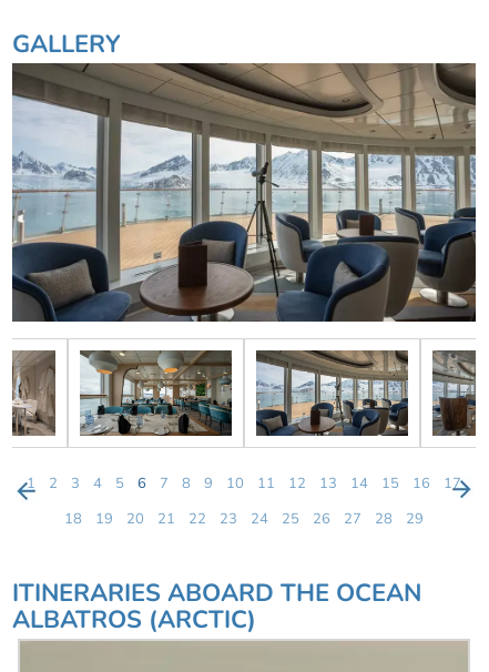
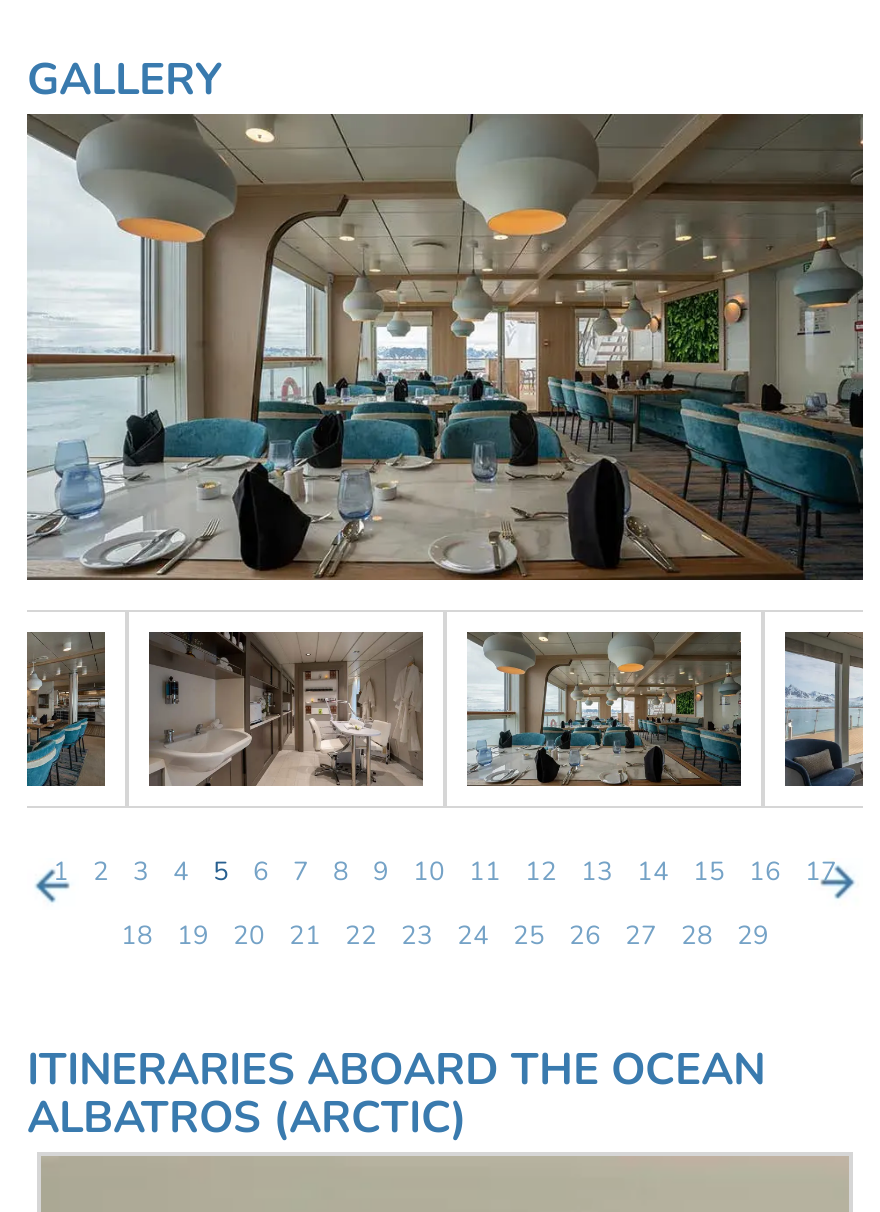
[11,63,477,323] [image] -> [25,114,865,582] [image]
[12,350,55,436] [image] -> [25,634,105,786] [image]
[80,349,233,437] [image] -> [147,632,423,788] [image]
[255,350,408,437] [image] -> [467,632,739,788] [image]
[432,350,477,436] [image] -> [787,634,863,786] [image]

